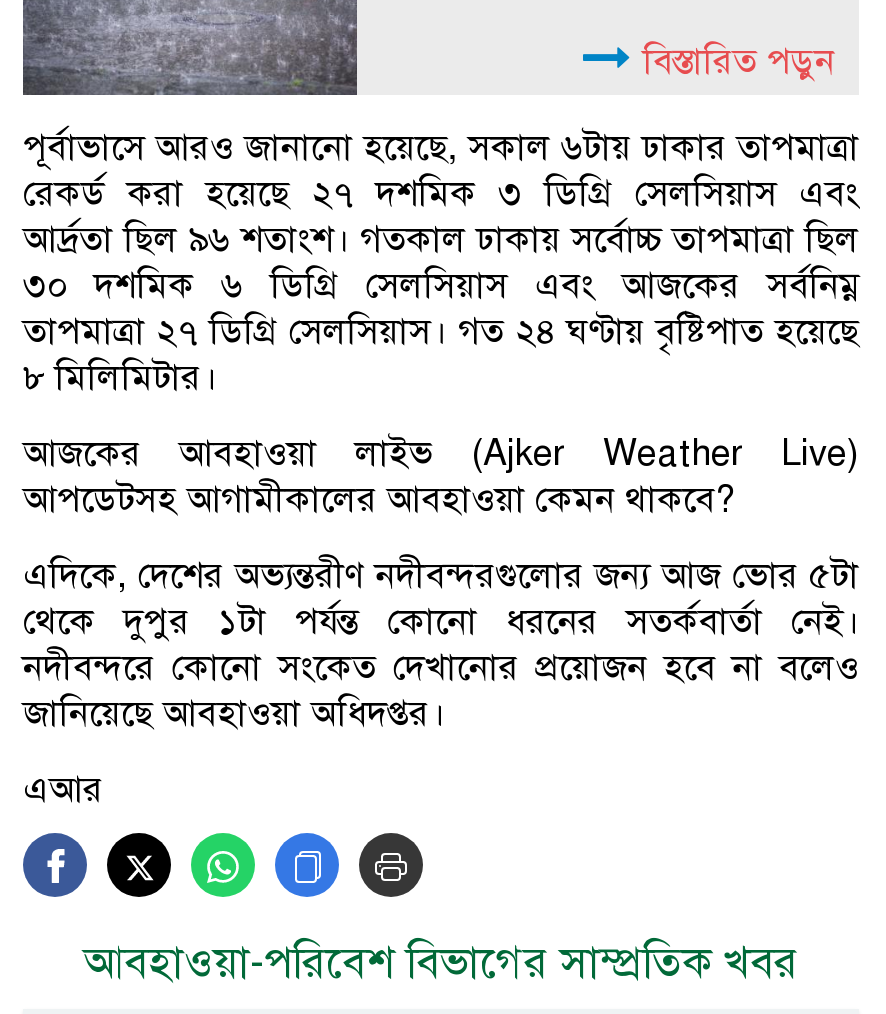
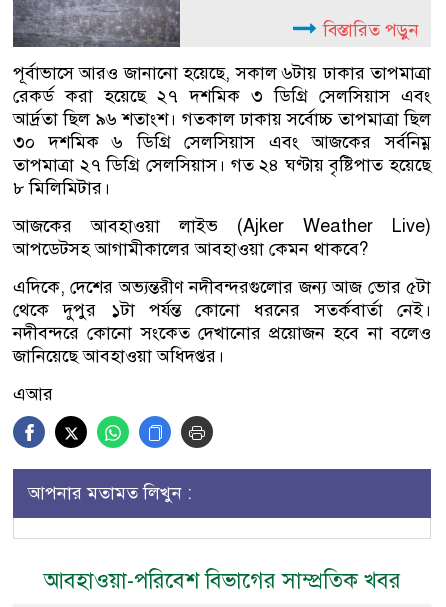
none -> [28,482,192,504] আপনার মতামত লিখুন :

